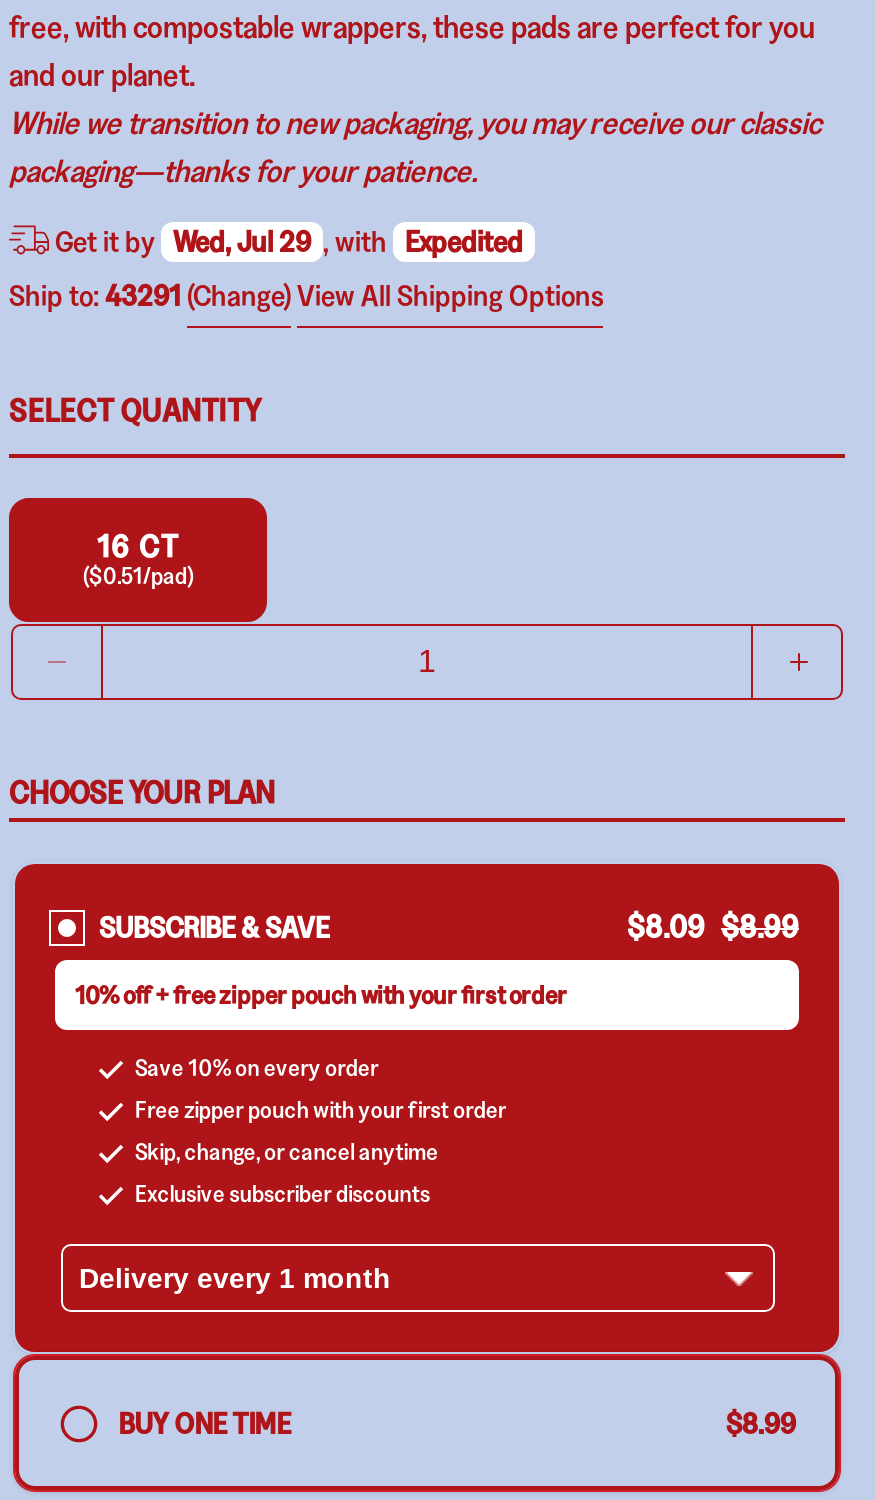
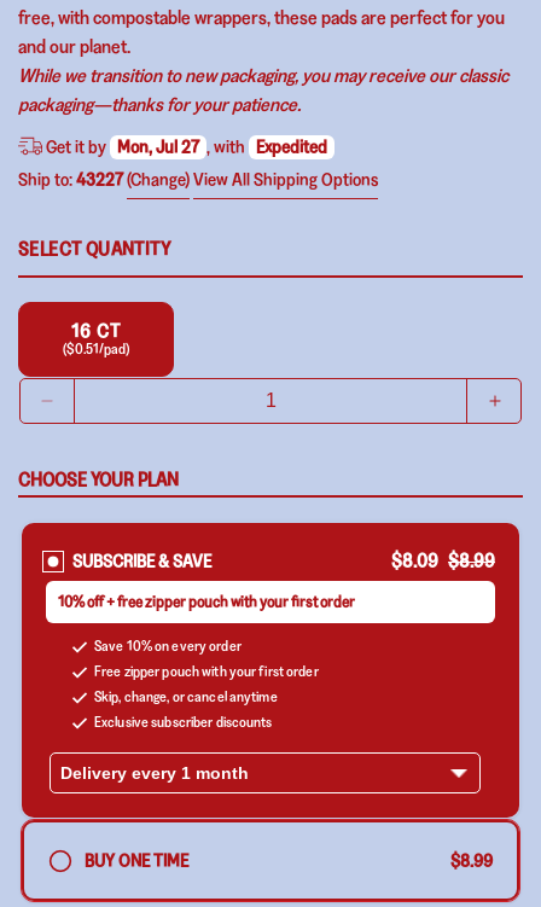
[49,226,523,258] Get it by Wed, Jul 29 , with Expedited -> [42,138,327,157] Get it by Mon, Jul 27 , with Expedited
[9,280,603,312] Ship to: 43291 (Change) View All Shipping Options -> [18,170,378,190] Ship to: 43227 (Change) View All Shipping Options

